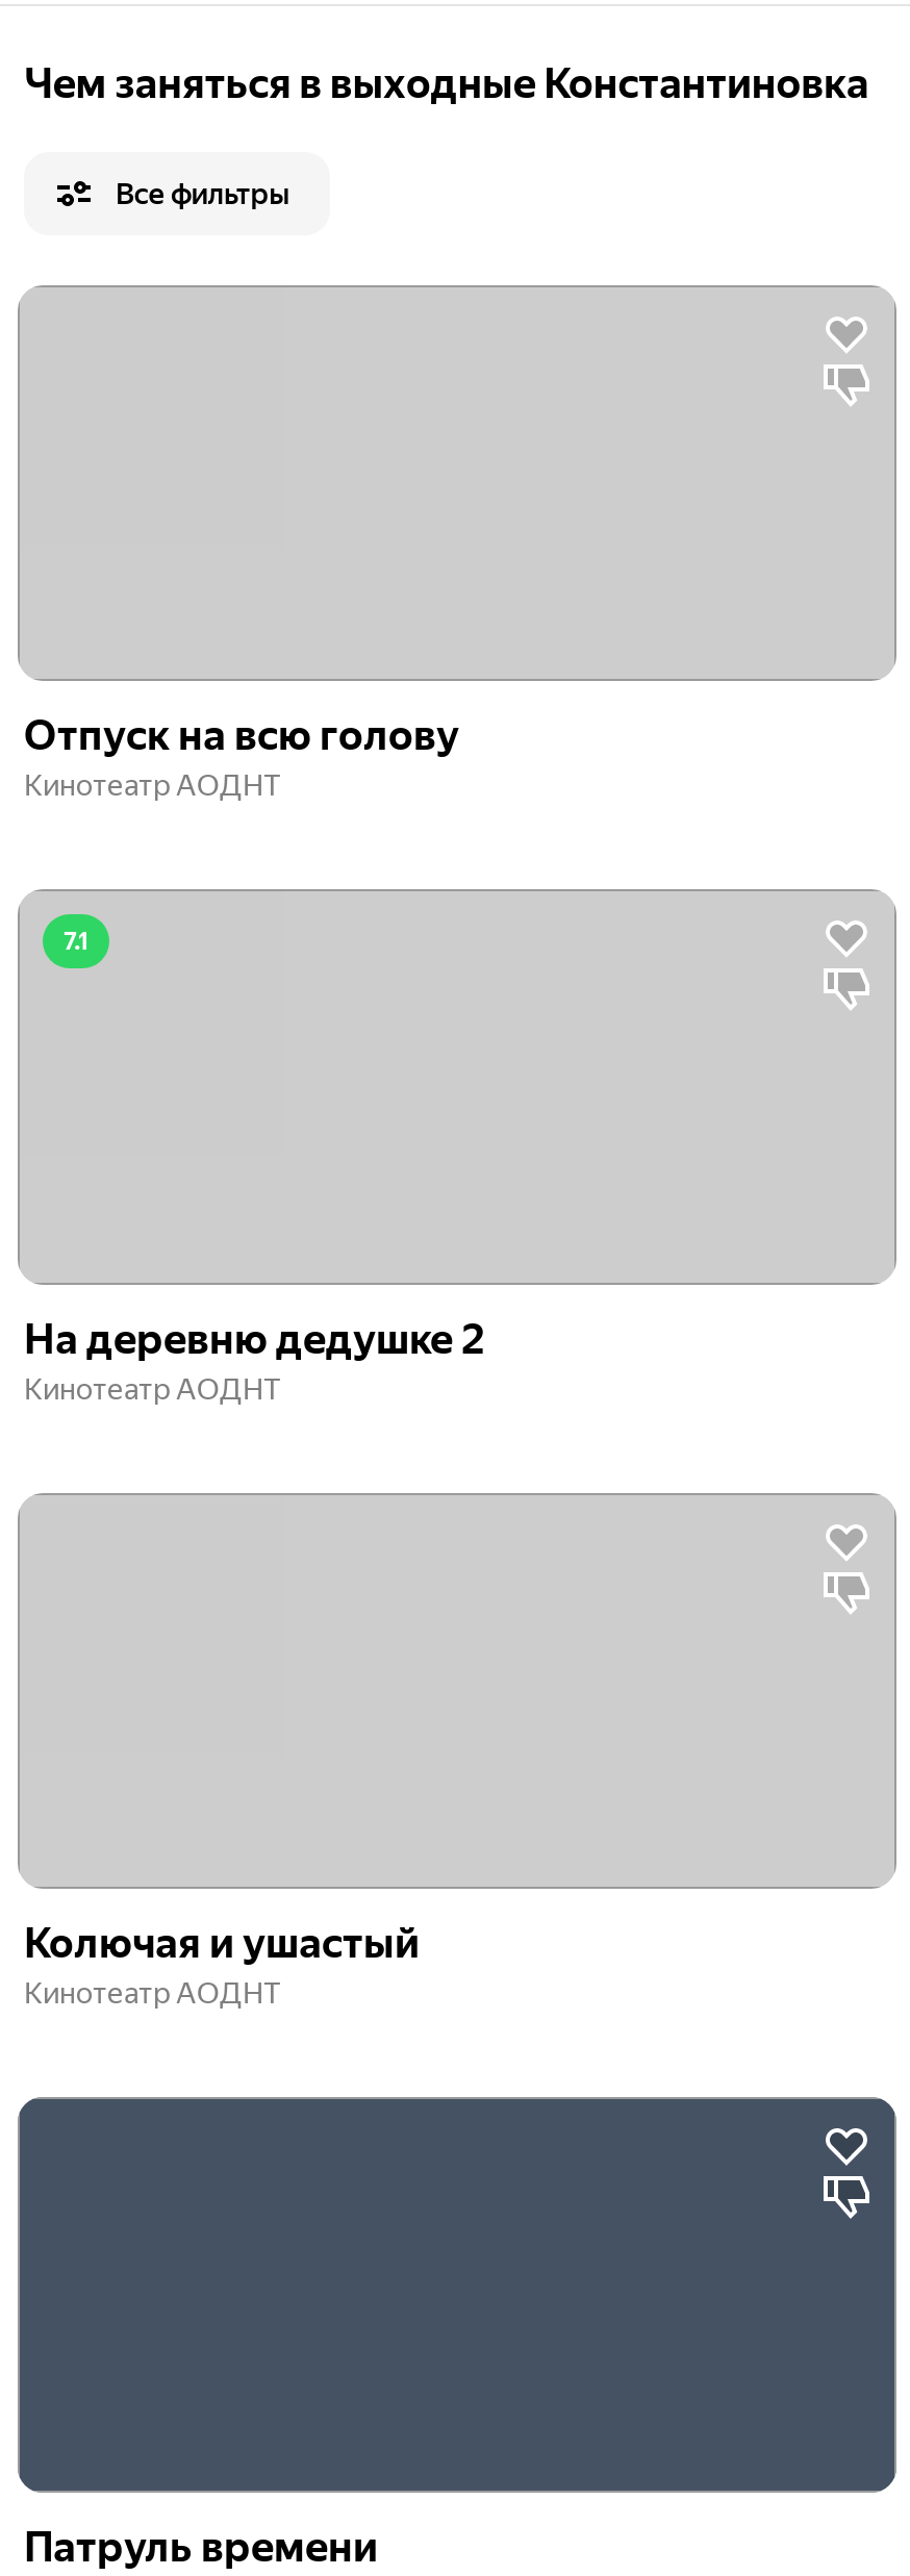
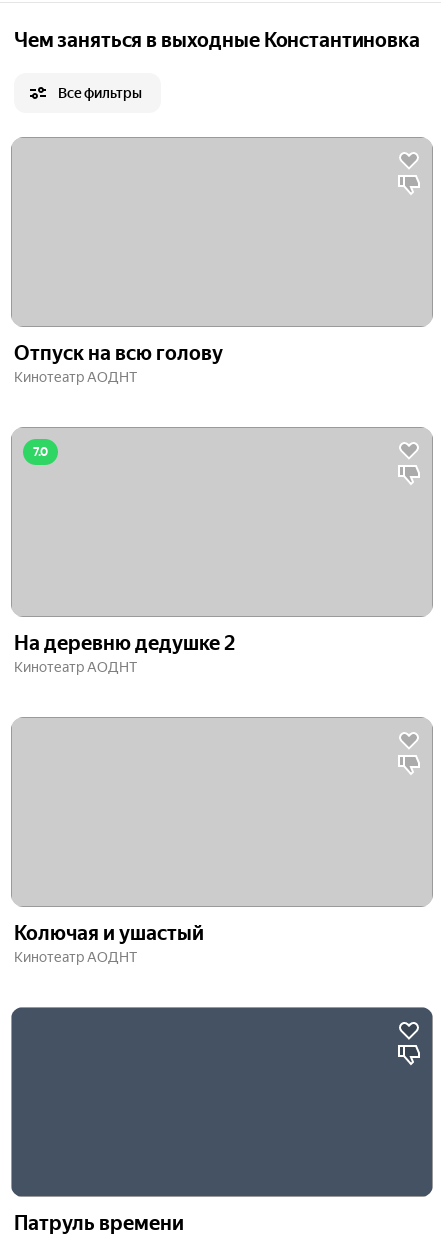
[64,927,89,956] 7.1 -> [33,445,48,459] 7.0

